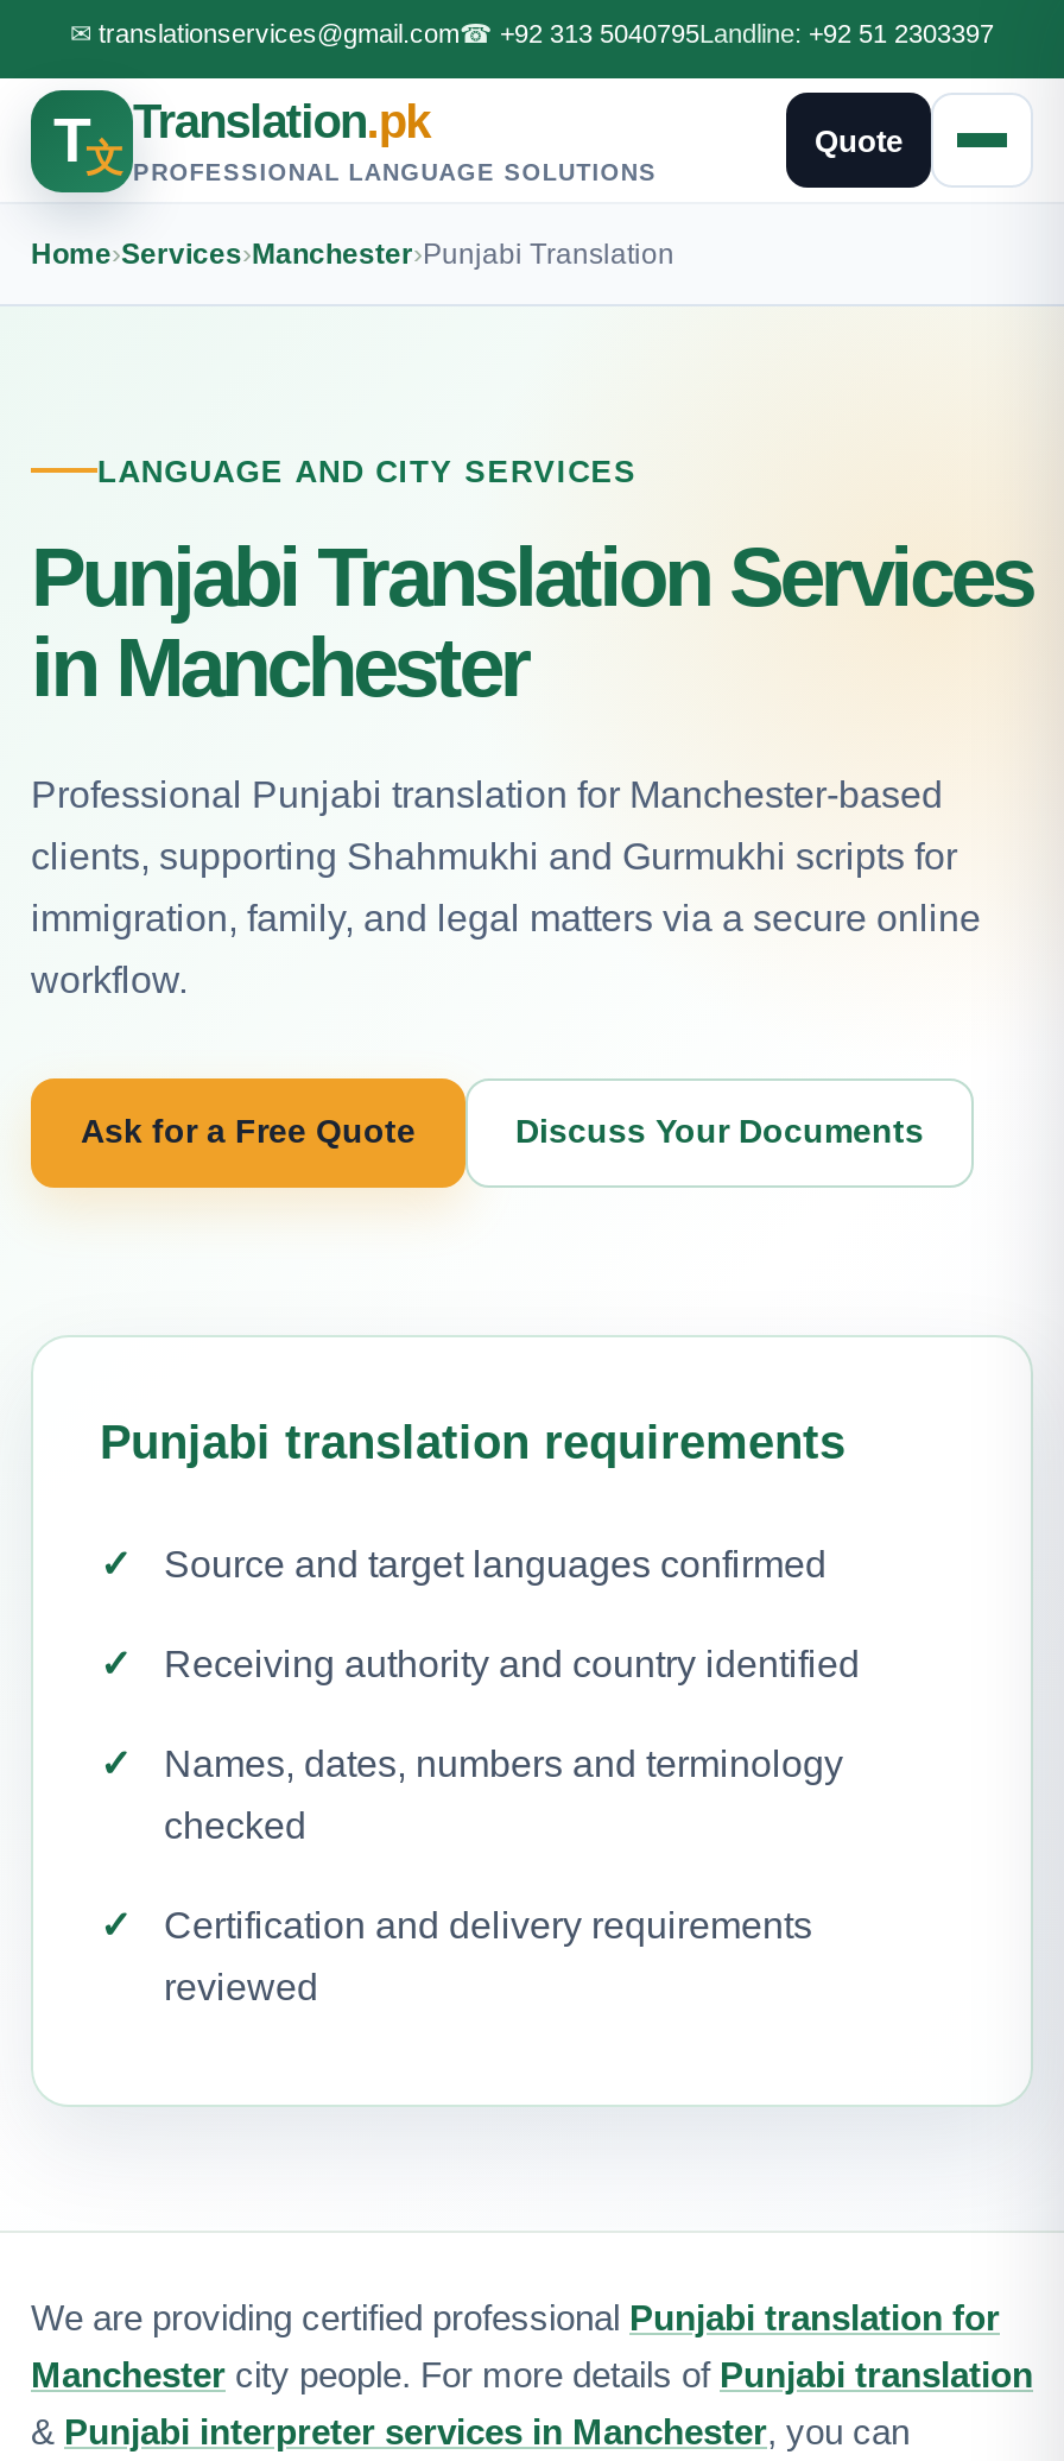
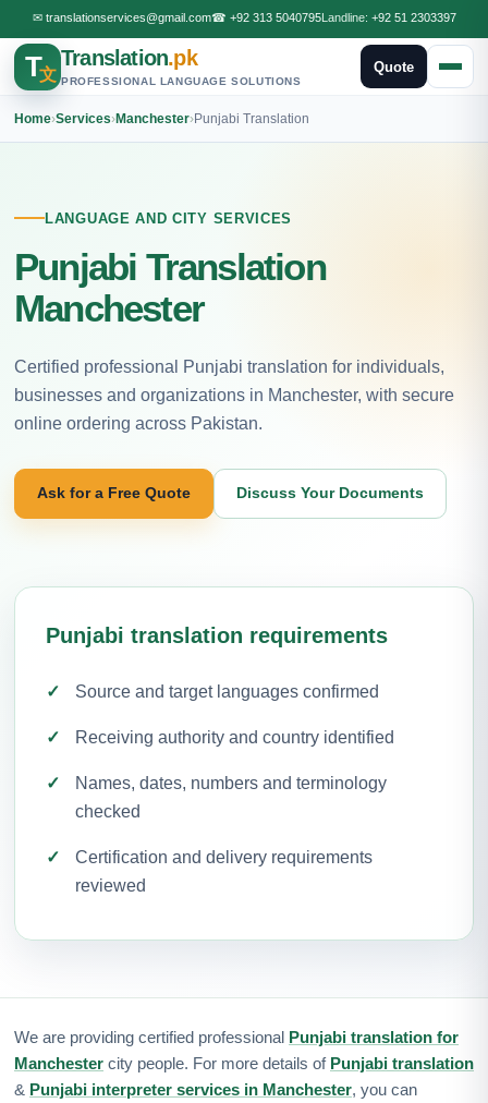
[31,529,1032,999] Punjabi Translation Services | in Manchester | Professional Punjabi translation for Manchester-based | clients, supporting Shahmukhi and Gurmukhi scripts for | immigration, family, and legal matters via a secure online | workflow. -> [14,245,454,432] Punjabi Translation | Manchester | Certified professional Punjabi translation for individuals, | businesses and organizations in Manchester, with secure | online ordering across Pakistan.

